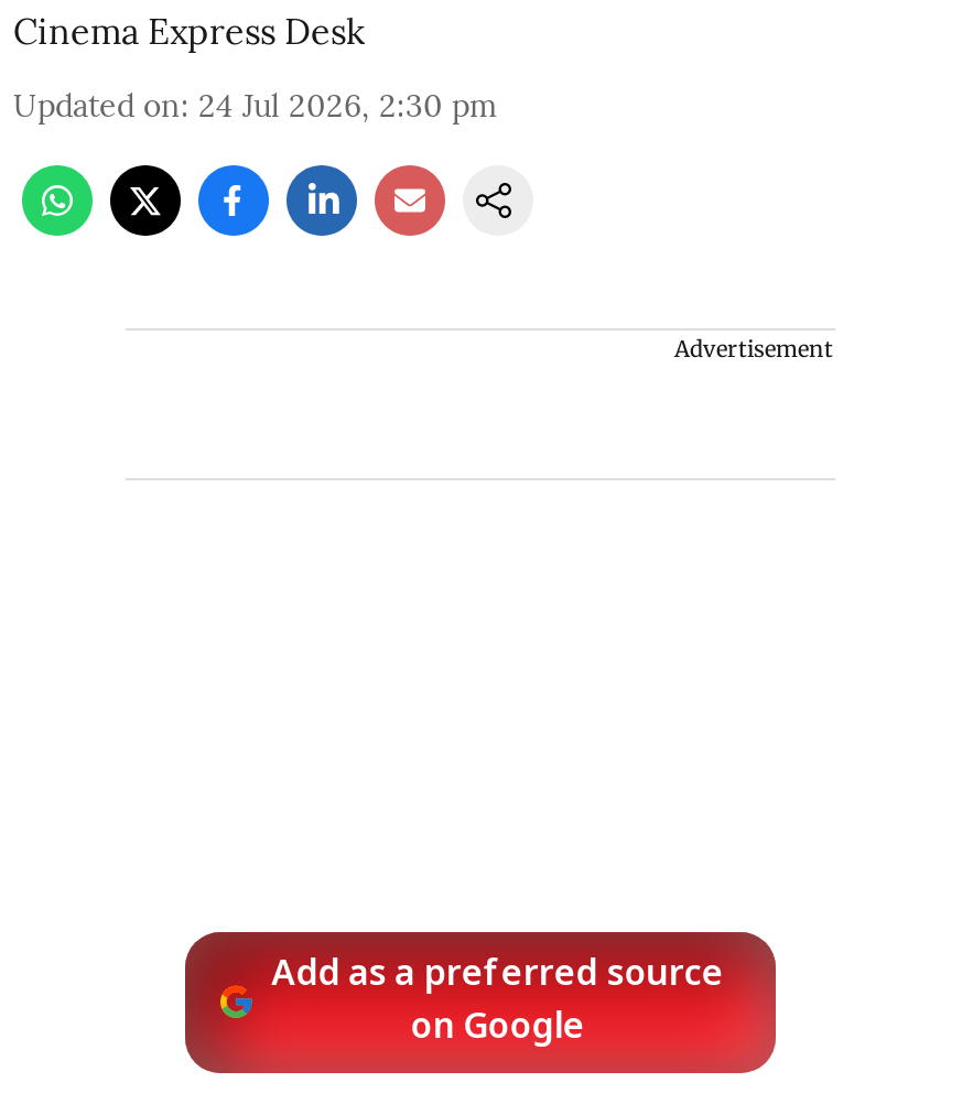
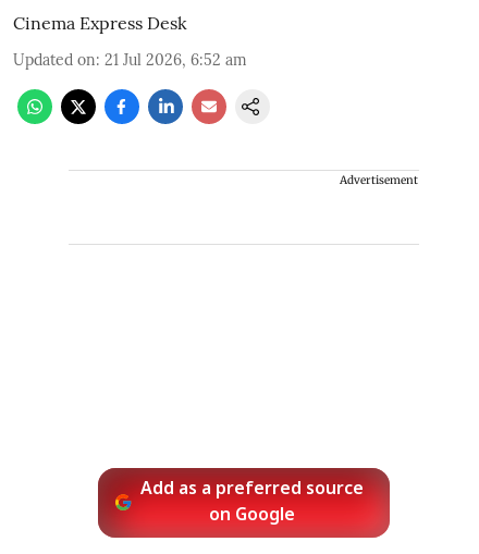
[13,87,498,126] Updated on: 24 Jul 2026, 2:30 pm -> [13,50,247,70] Updated on: 21 Jul 2026, 6:52 am

